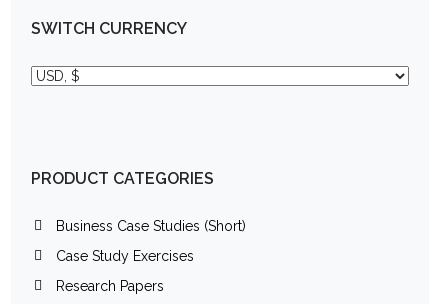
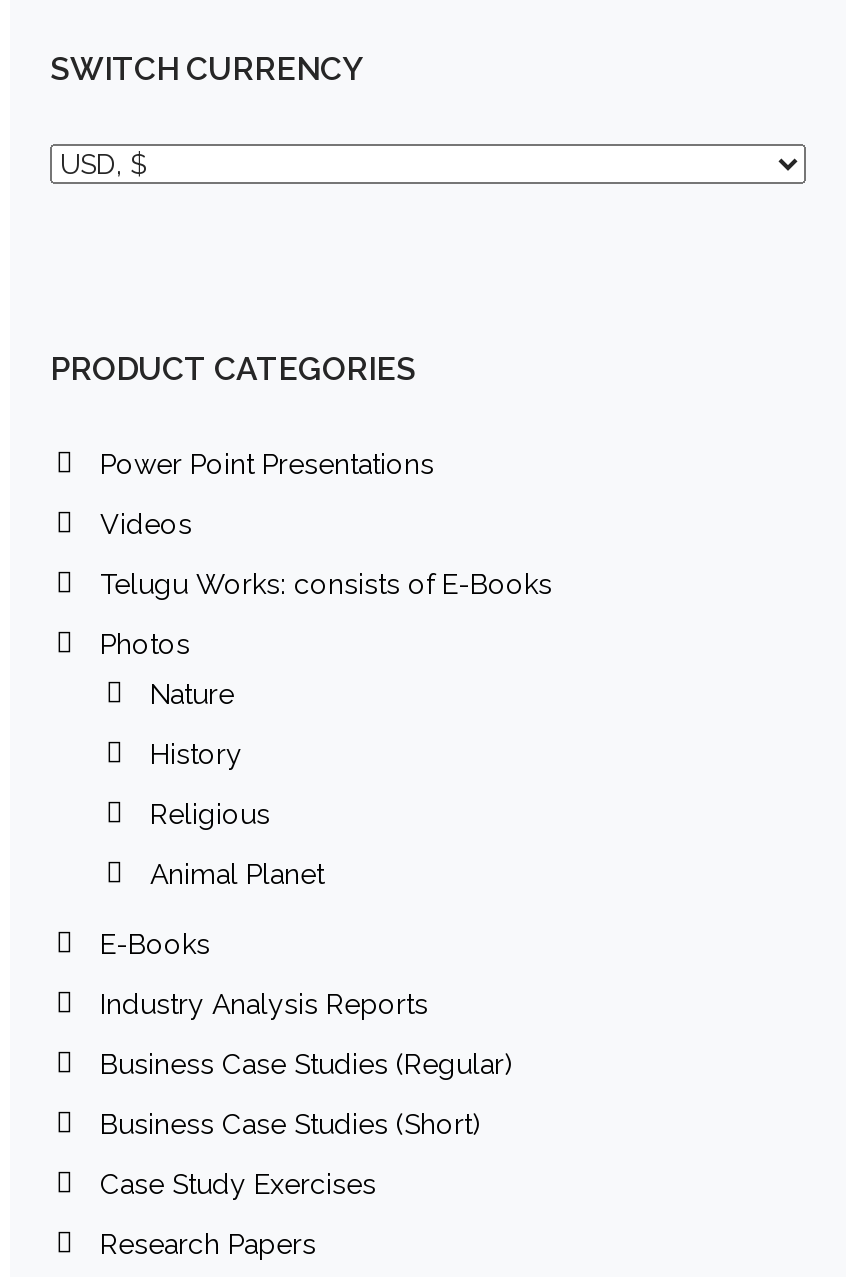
none -> [100,448,552,1080] Power Point Presentations | Videos | Telugu Works: consists of E-Books | Photos | Nature | History | Religious | Animal Planet | E-Books | Industry Analysis Reports | Business Case Studies (Regular)

